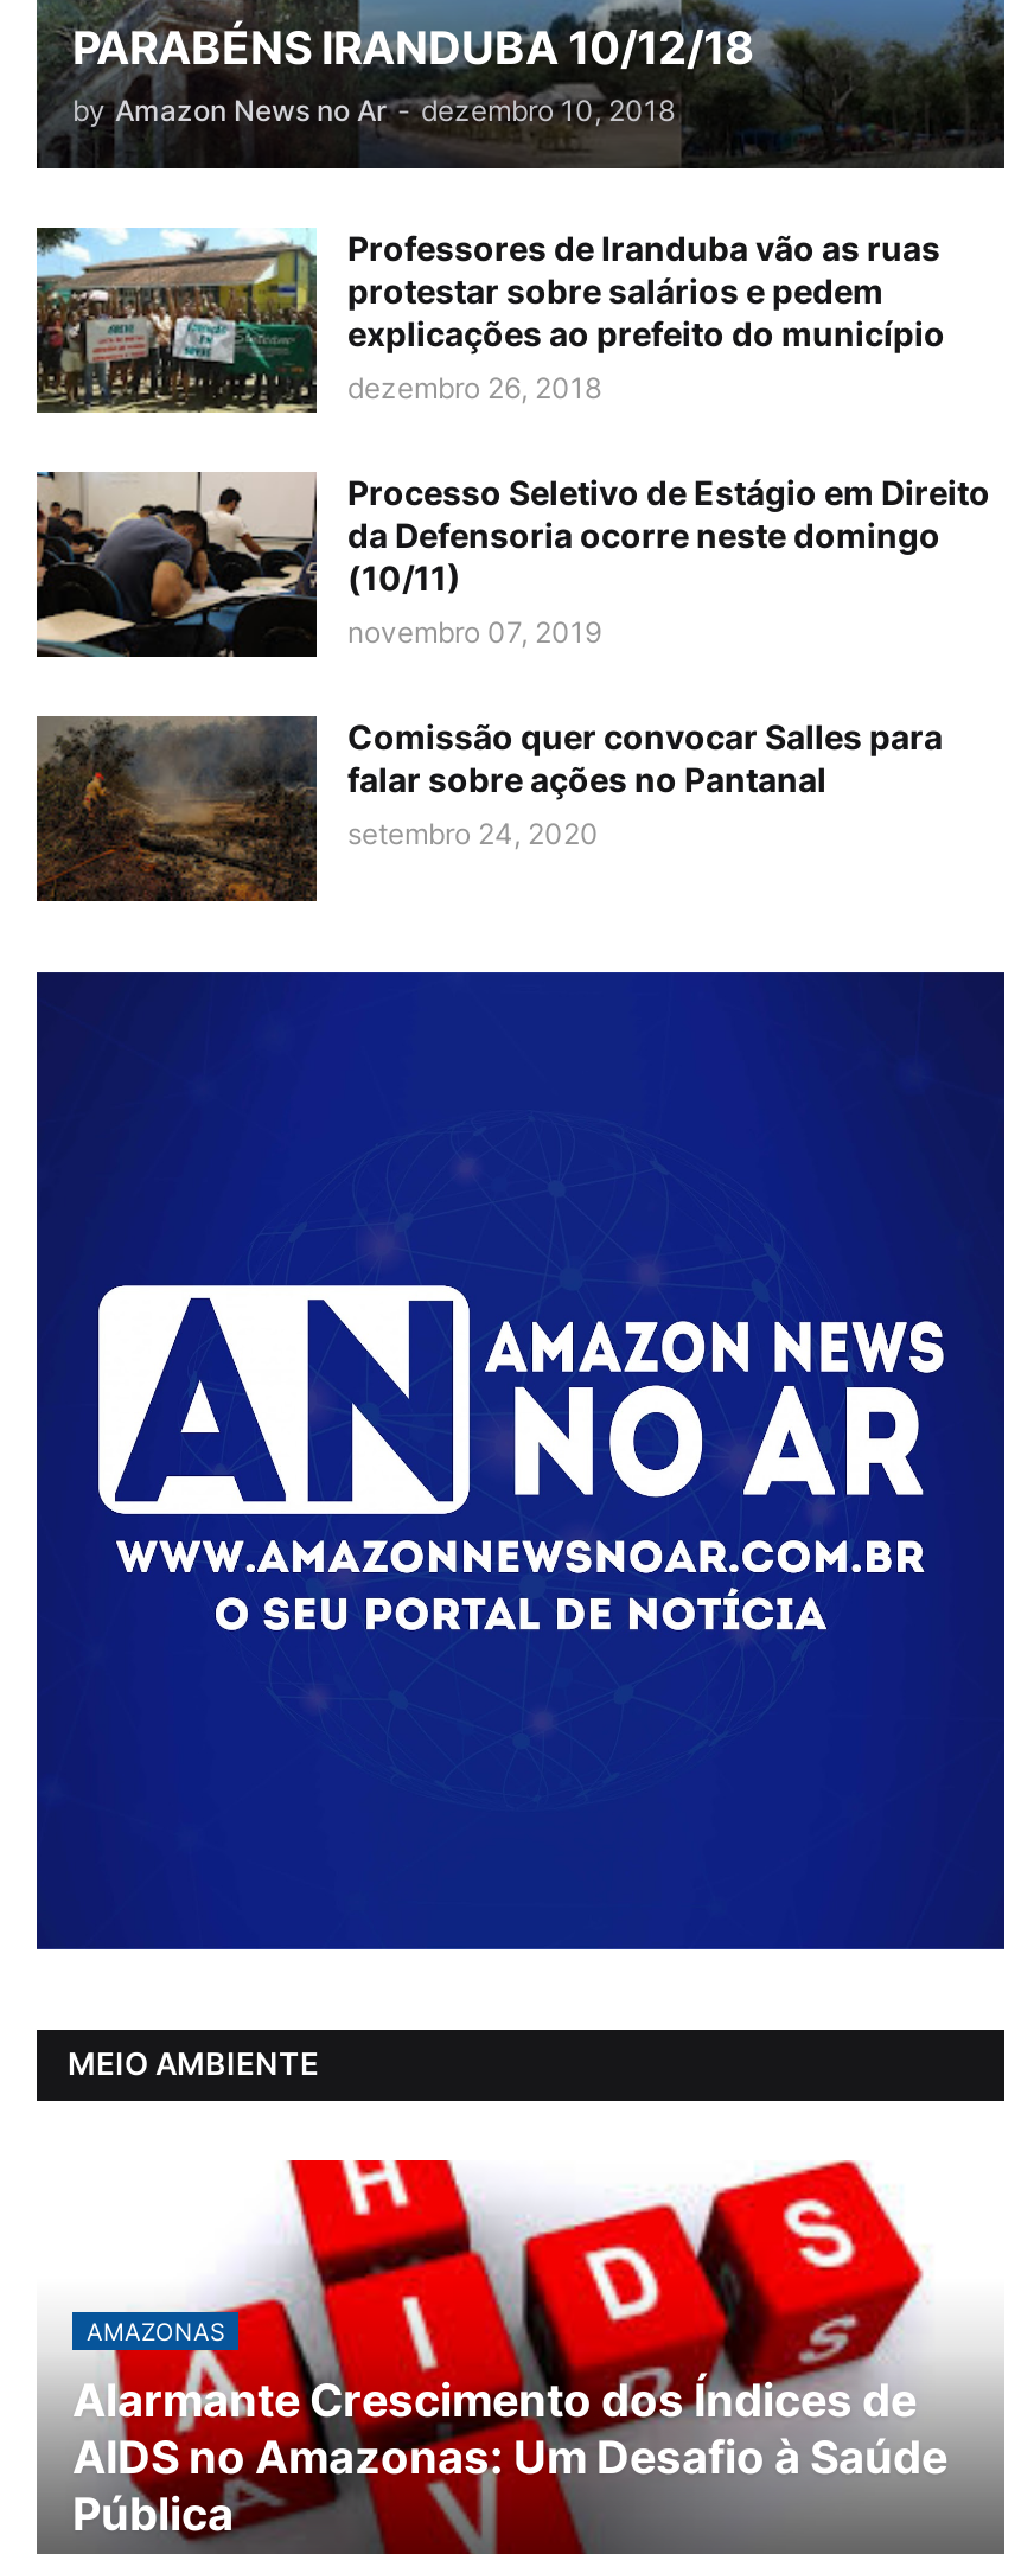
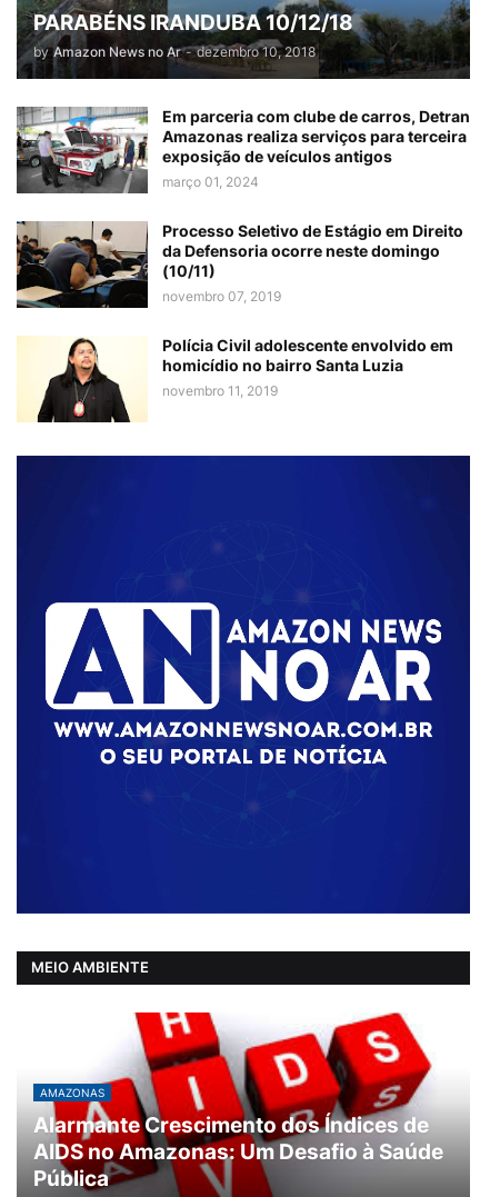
[37,228,945,413] [image] | Professores de Iranduba vão as ruas | protestar sobre salários e pedem | explicações ao prefeito do município | dezembro 26, 2018 -> [17,106,470,194] [image] | Em parceria com clube de carros, Detran | Amazonas realiza serviços para terceira | exposição de veículos antigos | março 01, 2024
[34,714,943,904] [image] | Comissão quer convocar Salles para | falar sobre ações no Pantanal | setembro 24, 2020 -> [17,336,453,422] [image] | Polícia Civil adolescente envolvido em | homicídio no bairro Santa Luzia | novembro 11, 2019

